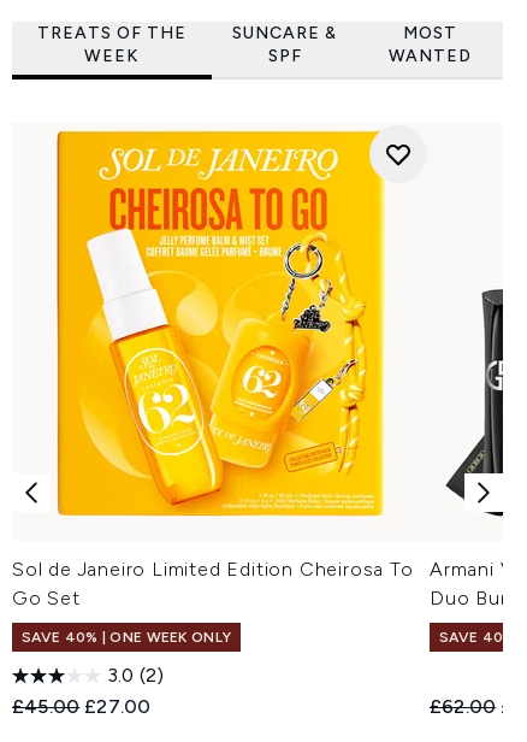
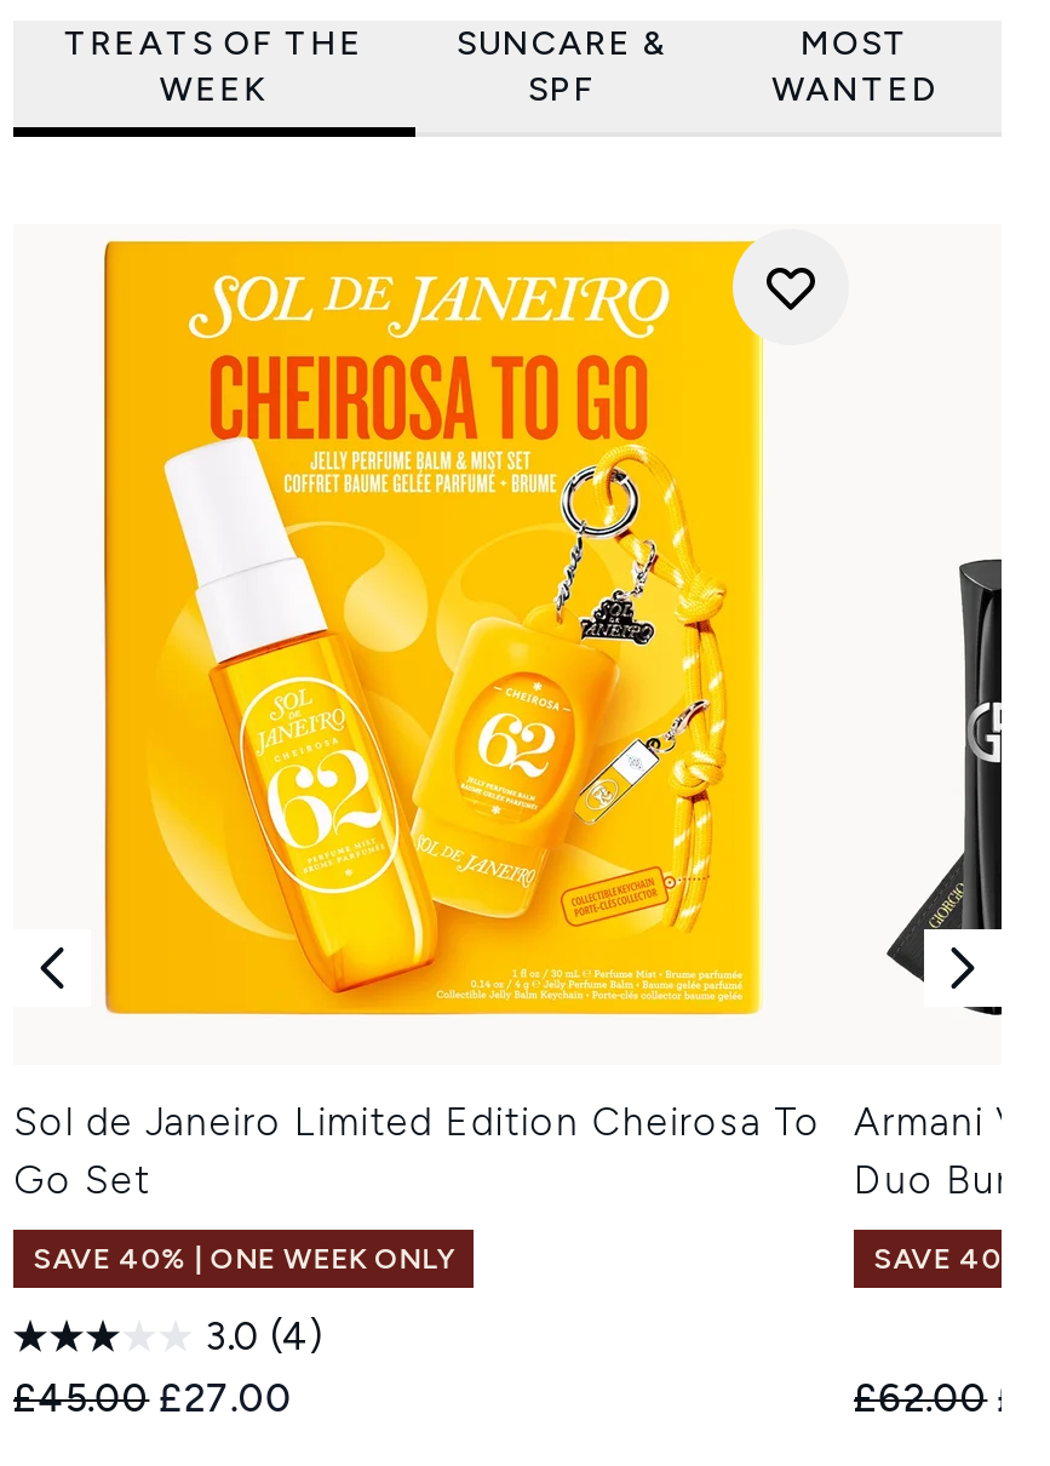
[107,664,164,687] 3.0 (2) -> [205,1312,323,1358] 3.0 (4)

